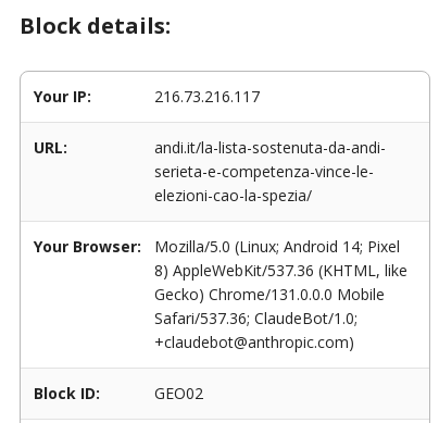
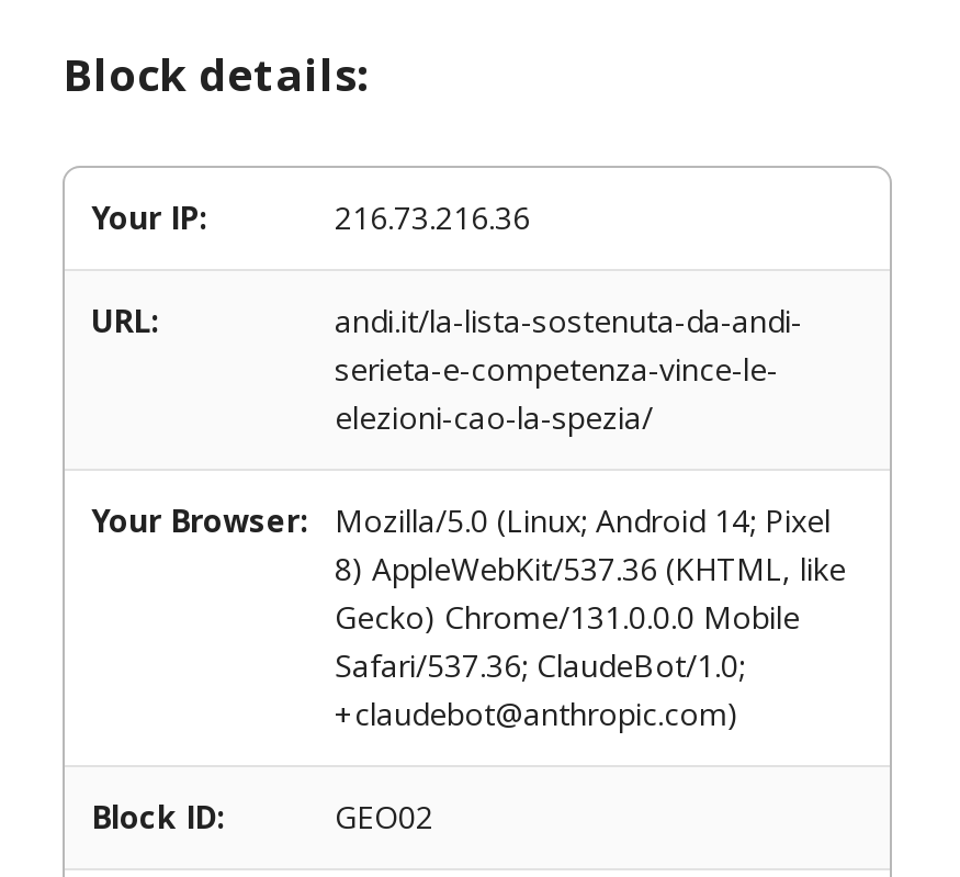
[154,86,260,107] 216.73.216.117 -> [335,196,530,238] 216.73.216.36

